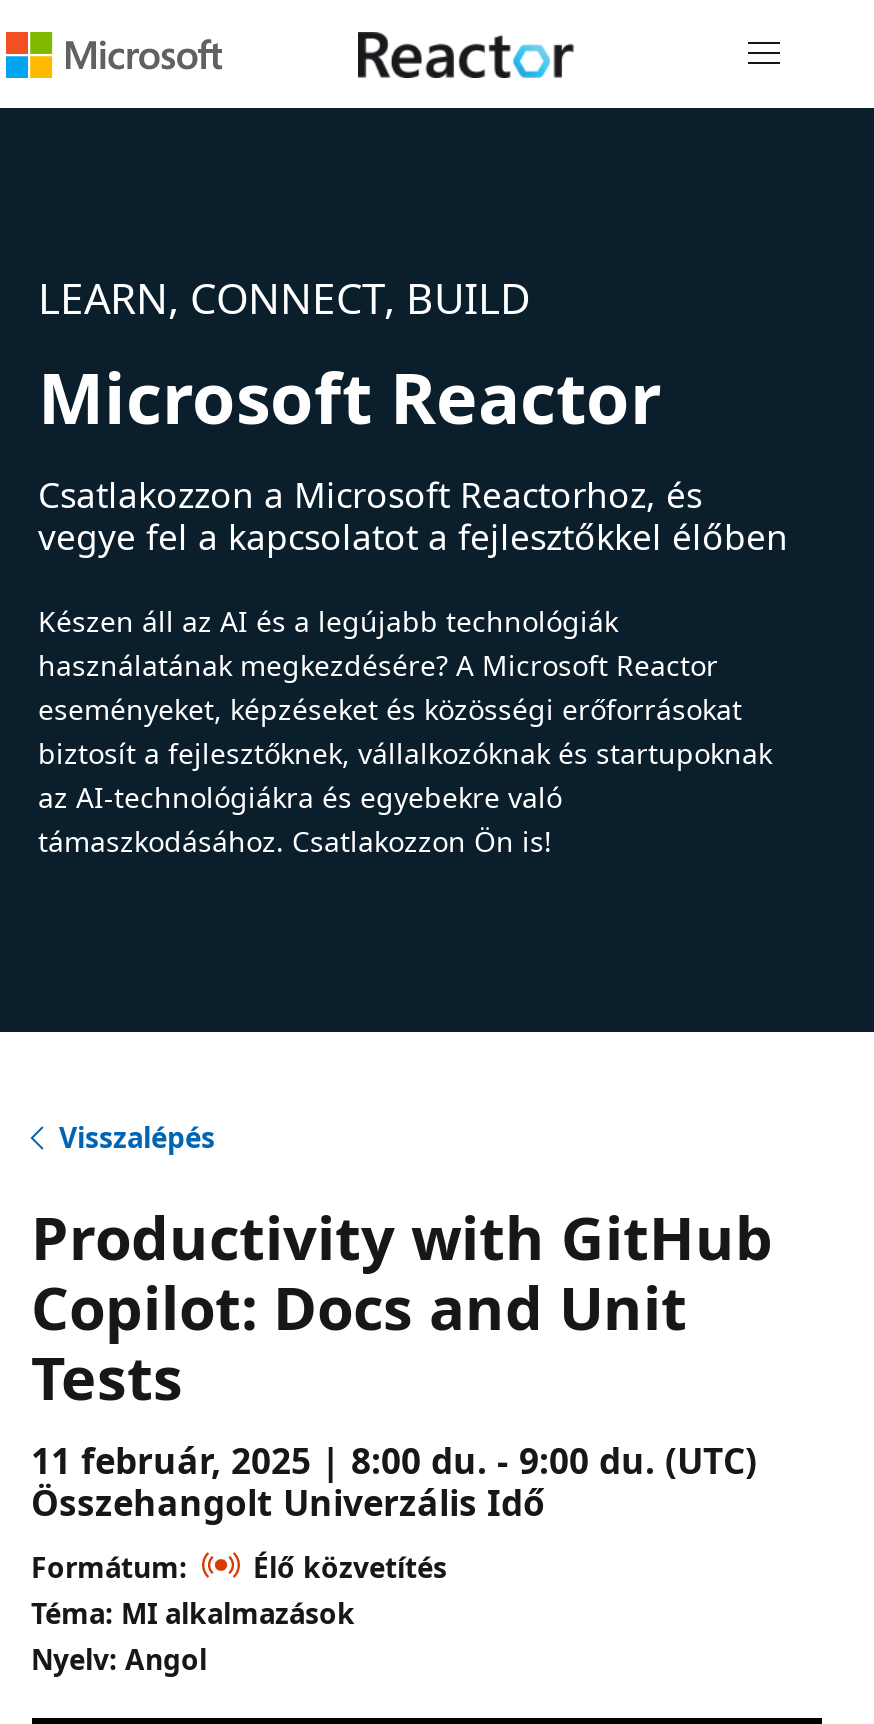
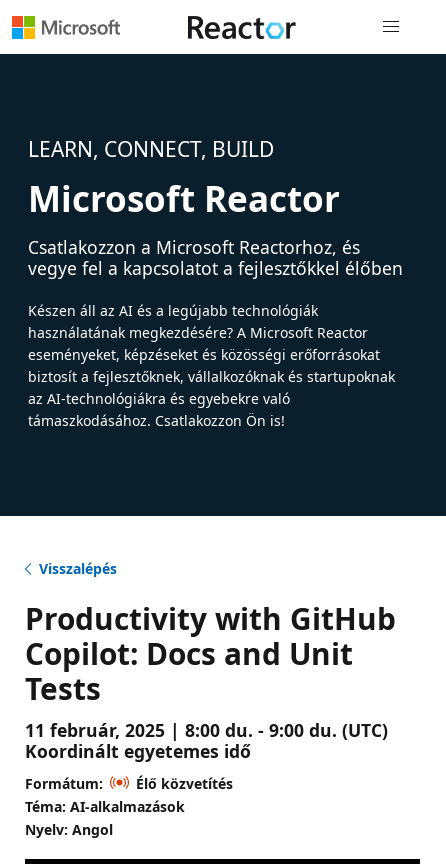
[31,1478,545,1526] Összehangolt Univerzális Idő -> [24,739,250,763] Koordinált egyetemes idő
[31,1594,355,1632] Téma: MI alkalmazások -> [24,797,184,816] Téma: AI-alkalmazások

